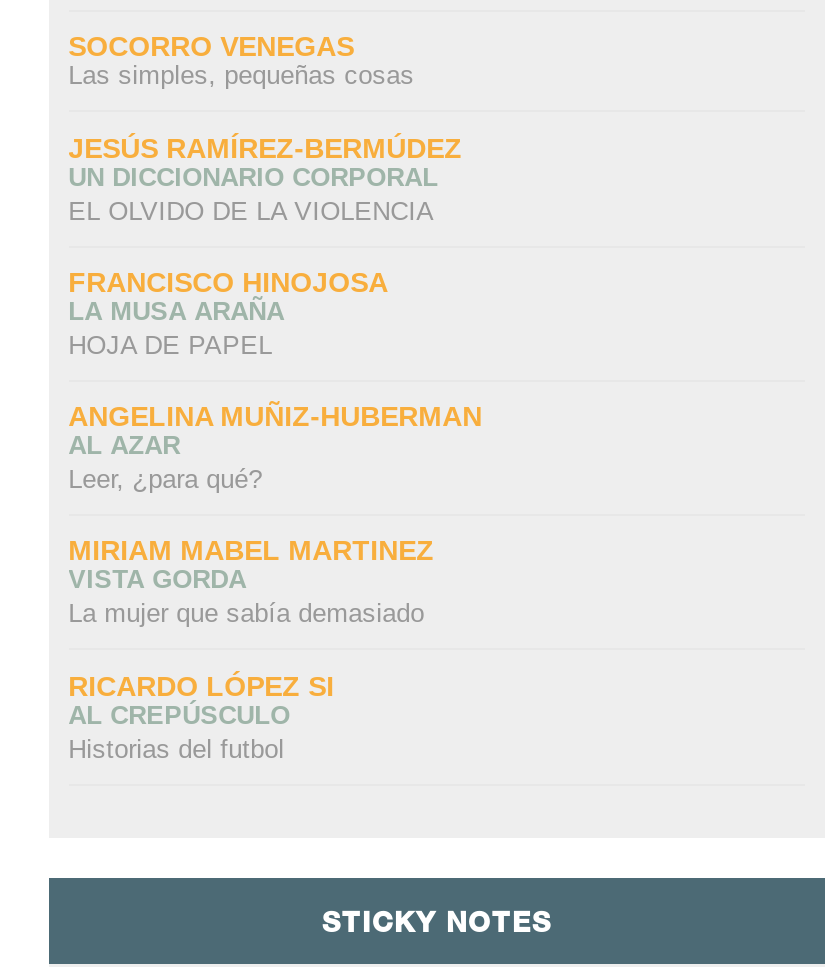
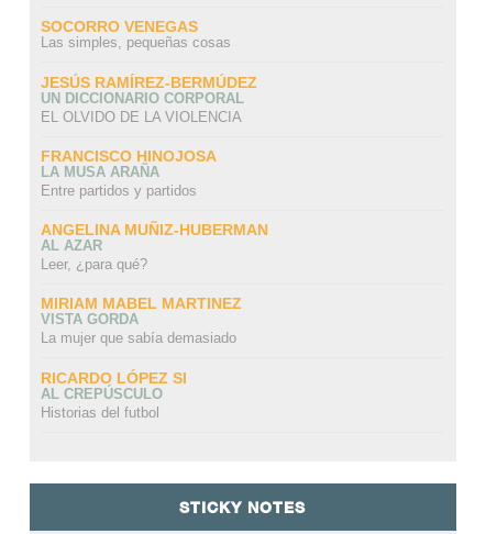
[68,330,272,360] HOJA DE PAPEL -> [40,182,196,199] Entre partidos y partidos

